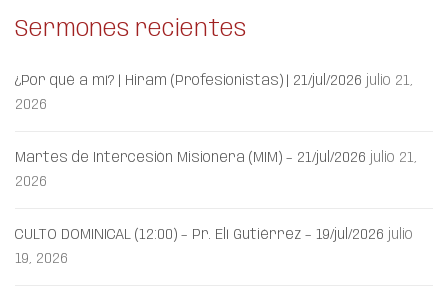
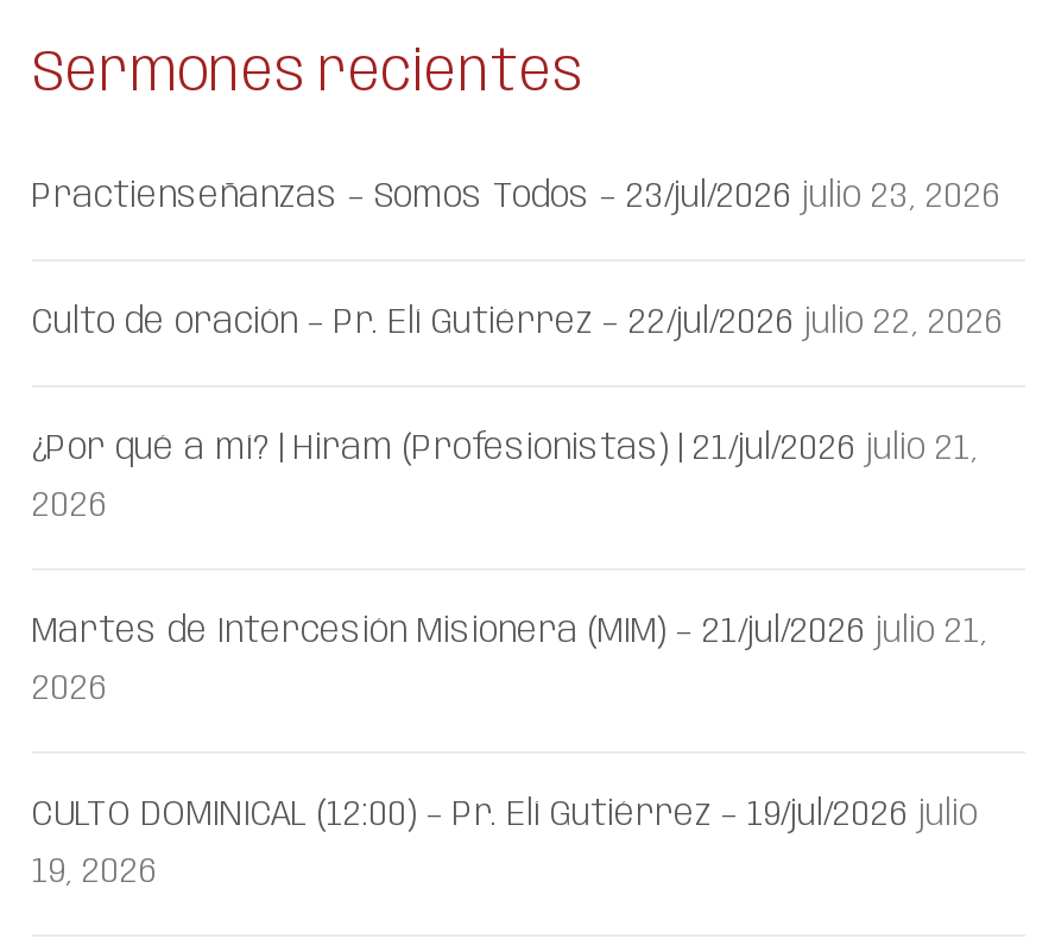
none -> [32,177,1004,341] Practienseñanzas – Somos Todos – 23/jul/2026 julio 23, 2026 | Culto de oración – Pr. Elí Gutiérrez – 22/jul/2026 julio 22, 2026

